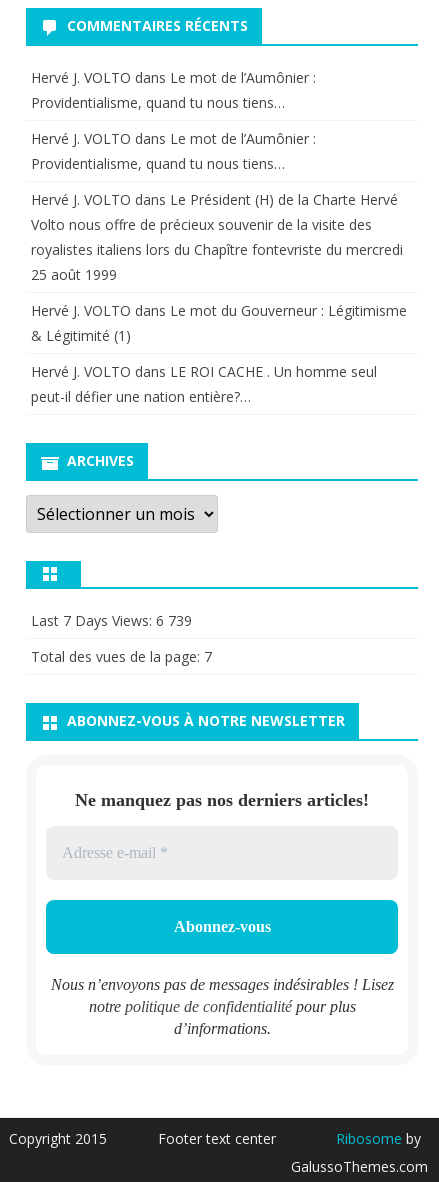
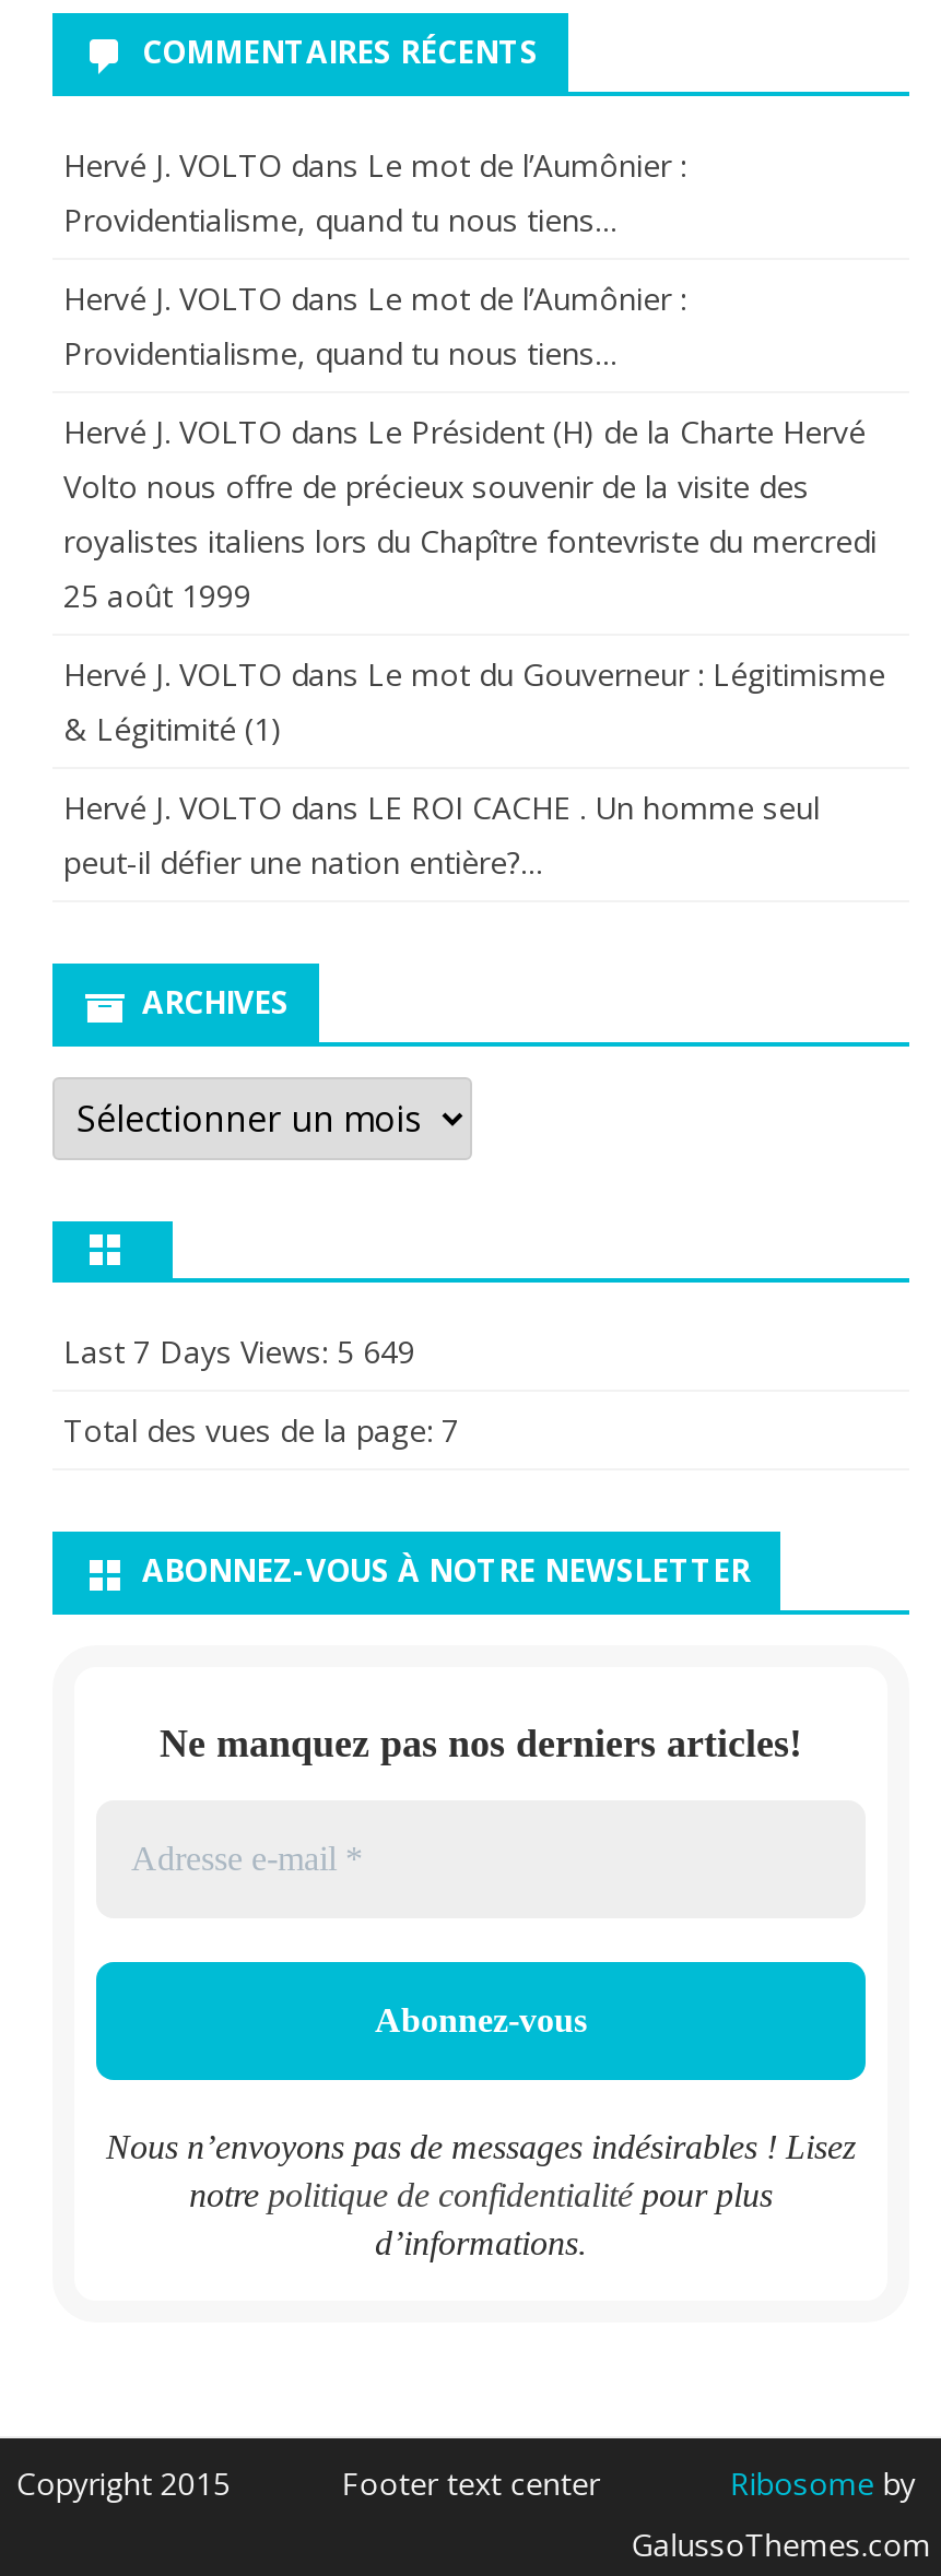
[31,611,192,630] Last 7 Days Views: 6 739 -> [63,1331,415,1373] Last 7 Days Views: 5 649

